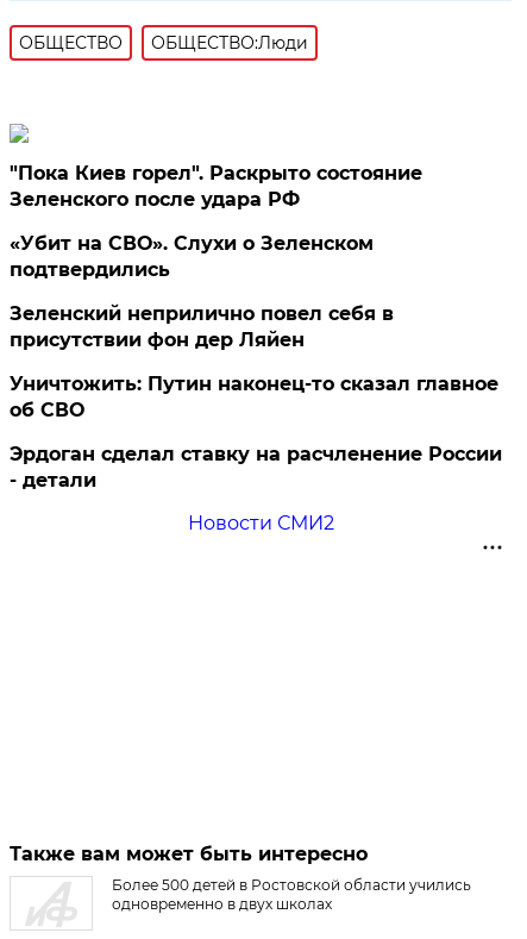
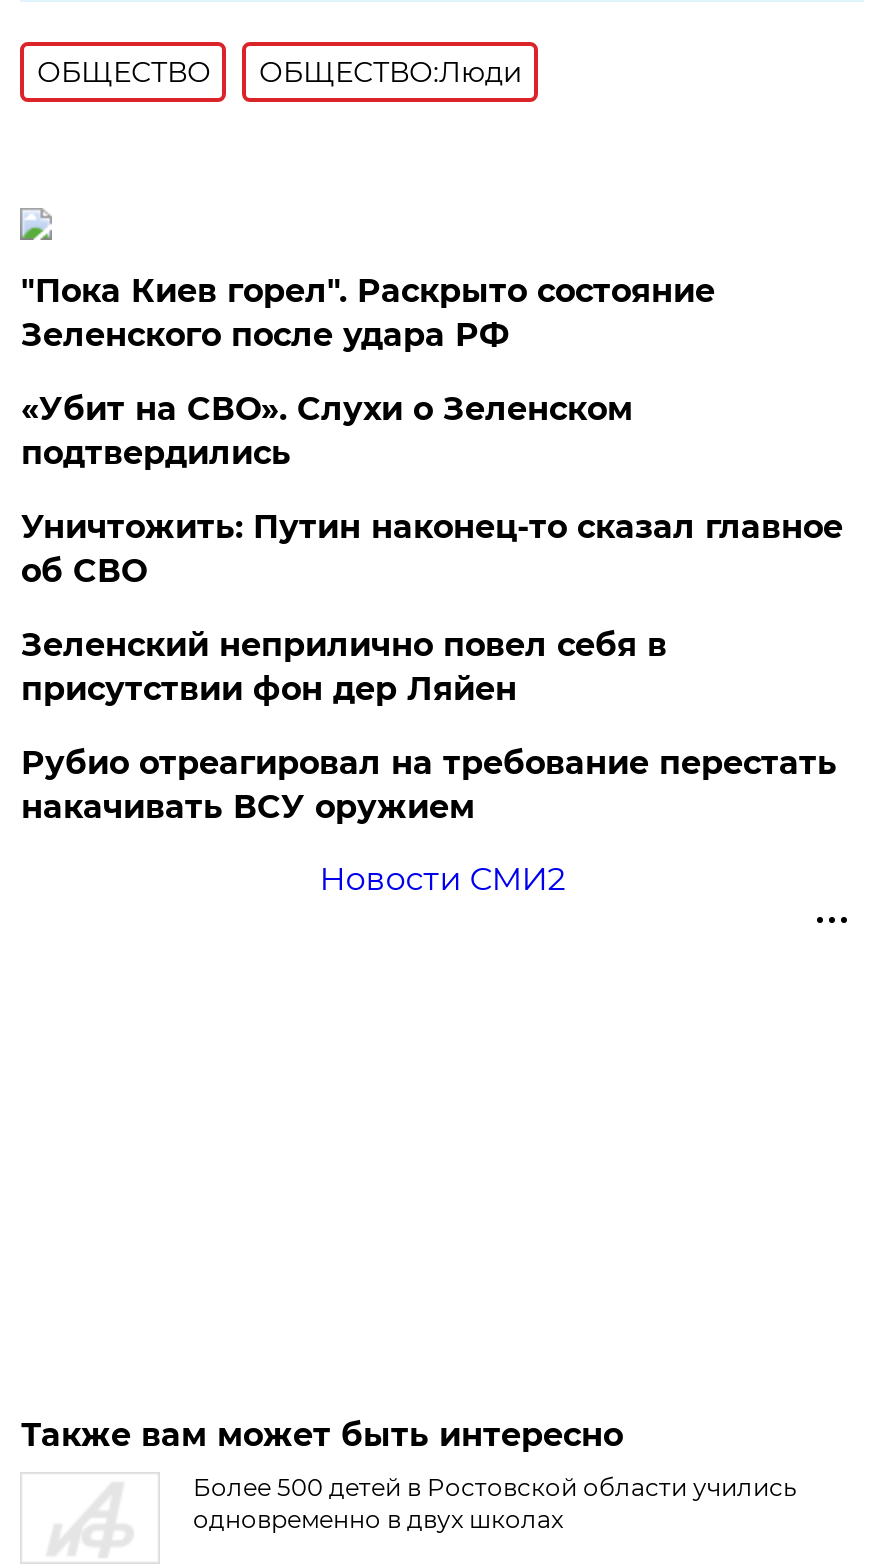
moved [10,302,394,351] -> [21,626,667,708]: Зеленский неприлично повел cебя в | присутствии фон дер Ляйен
moved [10,373,499,421] -> [21,508,843,590]: Уничтожить: Путин наконец-то сказал главное | об СВО
[10,443,502,492] Эрдоган сделал ставку на расчленение России | - детали -> [21,744,837,826] Рубио отреагировал на требование перестать | накачивать ВСУ оружием

